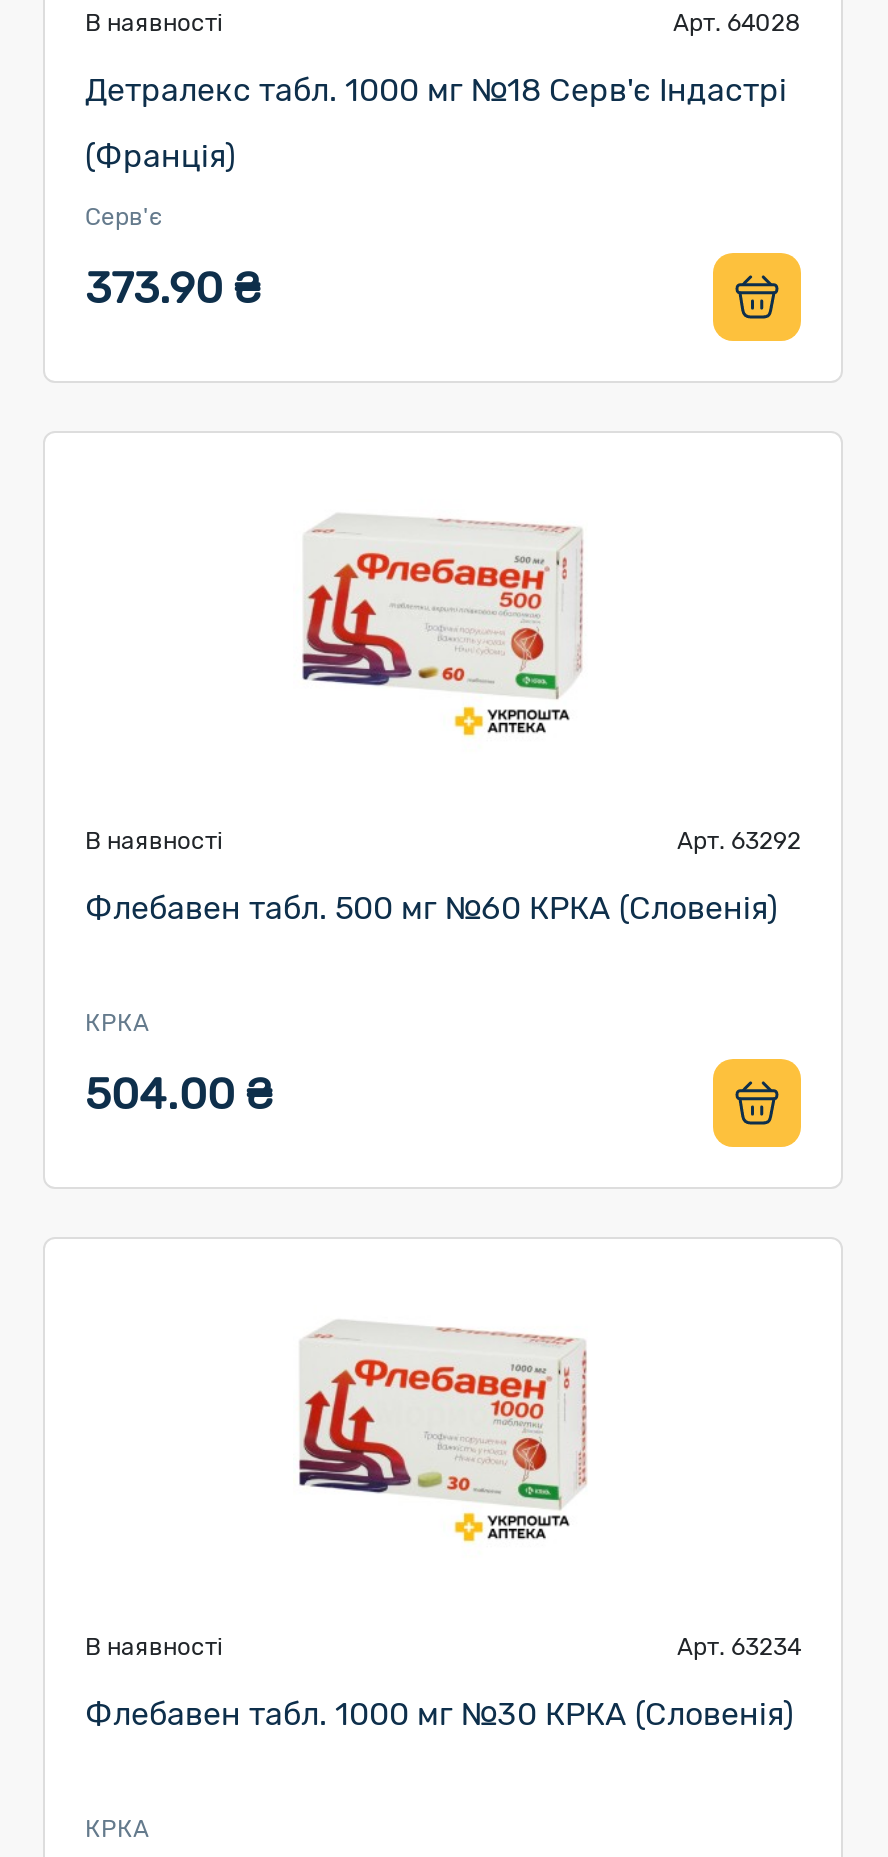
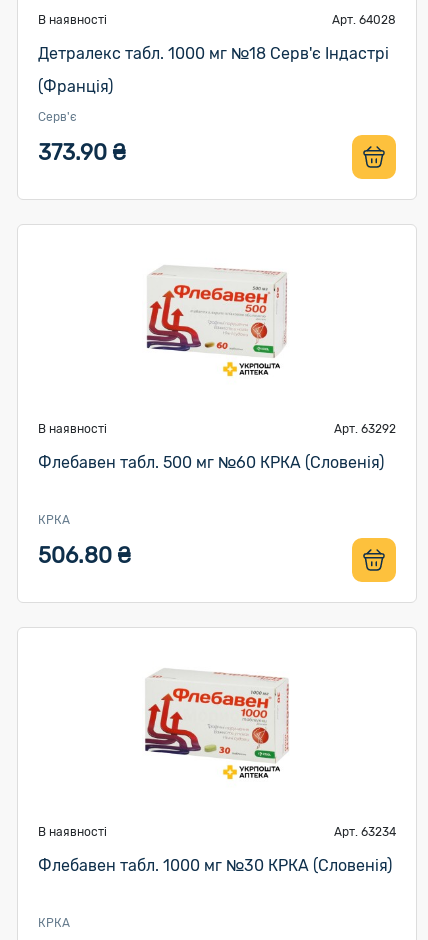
[85,1067,273,1121] 504.00 ₴ -> [38,542,131,569] 506.80 ₴

